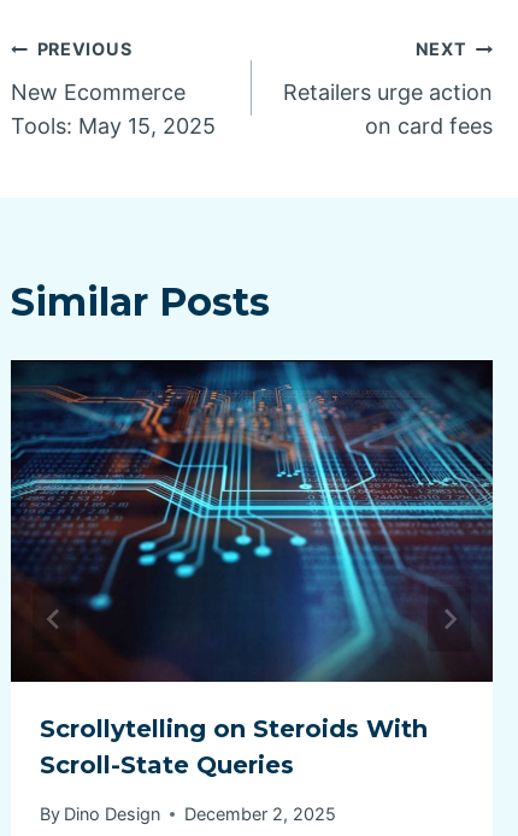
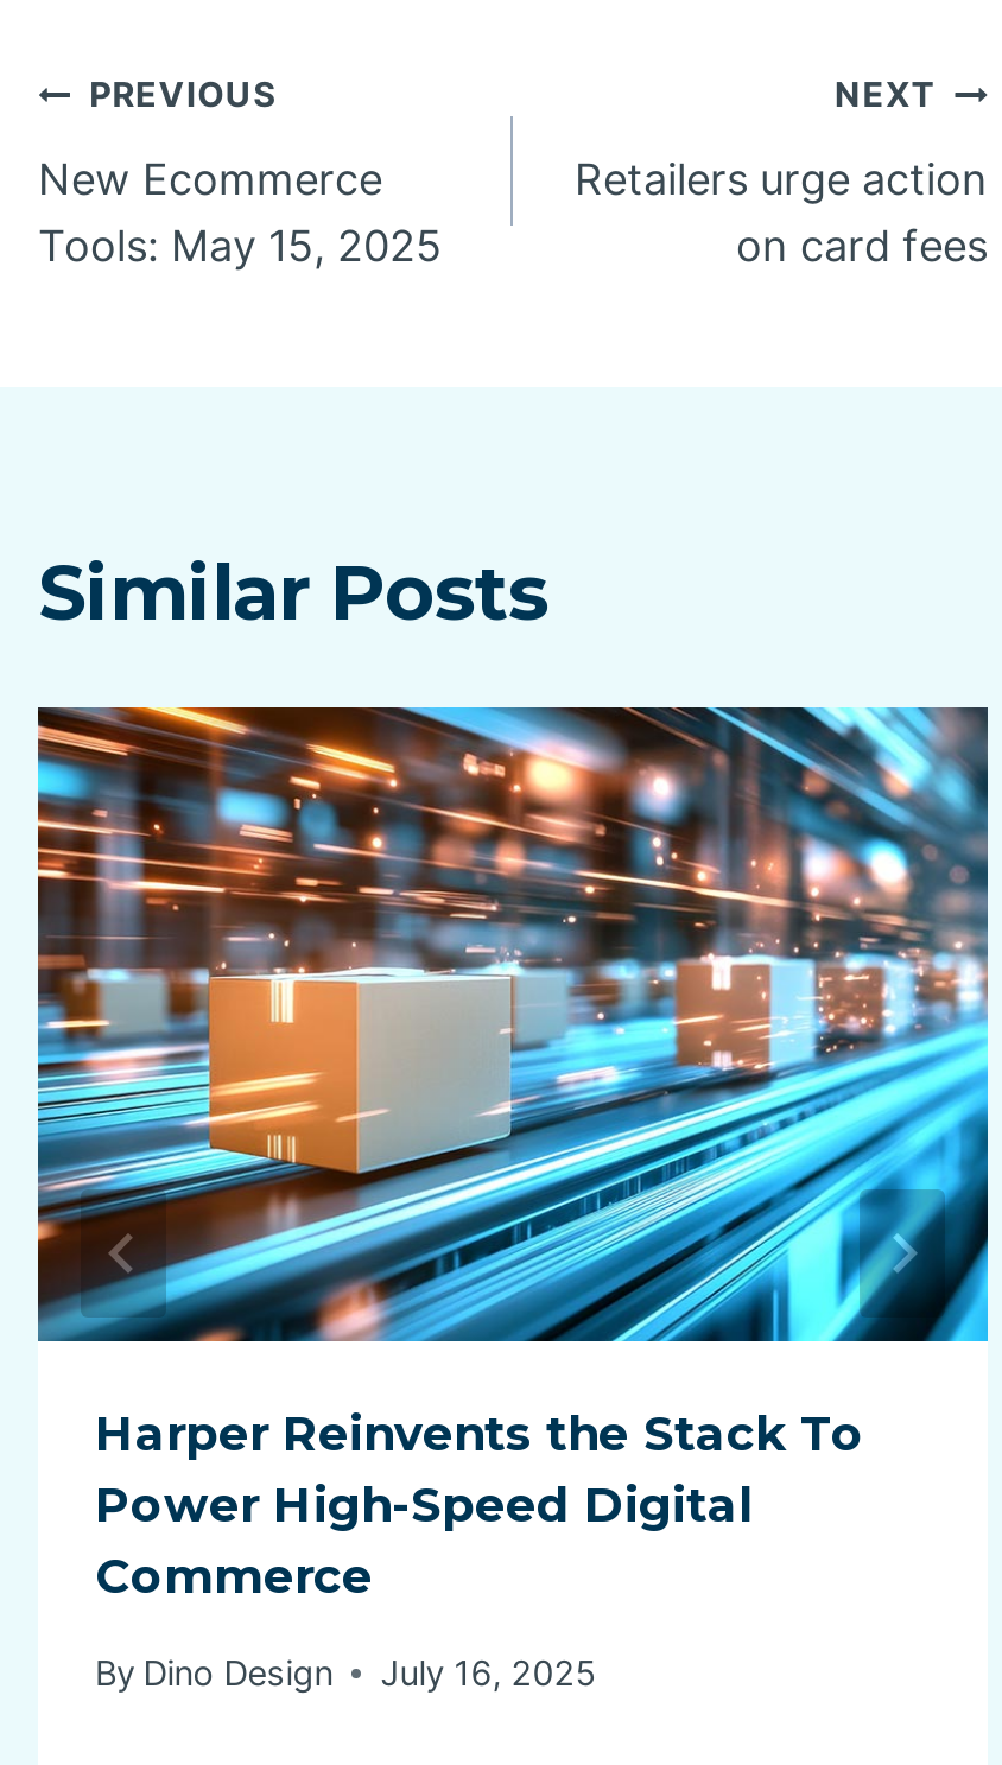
[10,359,494,779] [image] | Scrollytelling on Steroids With | Scroll-State Queries -> [36,705,990,1605] [image] | Harper Reinvents the Stack To | Power High-Speed Digital | Commerce
[40,804,336,824] By Dino Design December 2, 2025 -> [95,1653,596,1694] By Dino Design July 16, 2025

